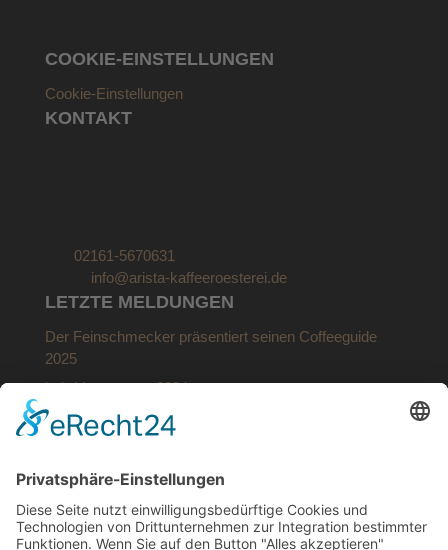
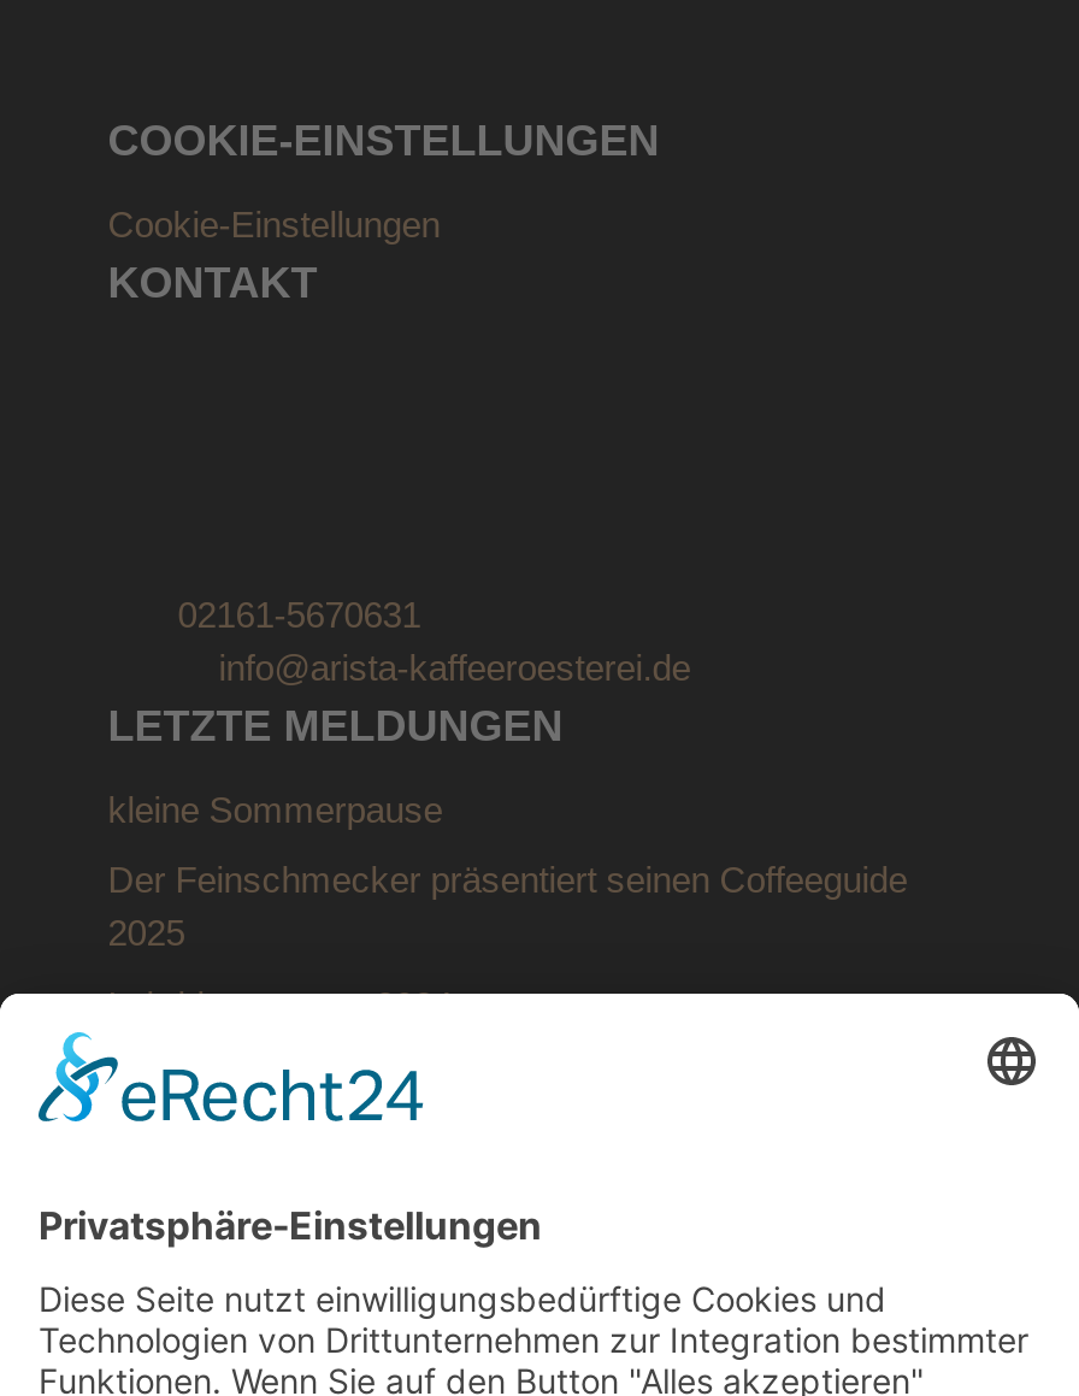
none -> [108,789,443,830] kleine Sommerpause

